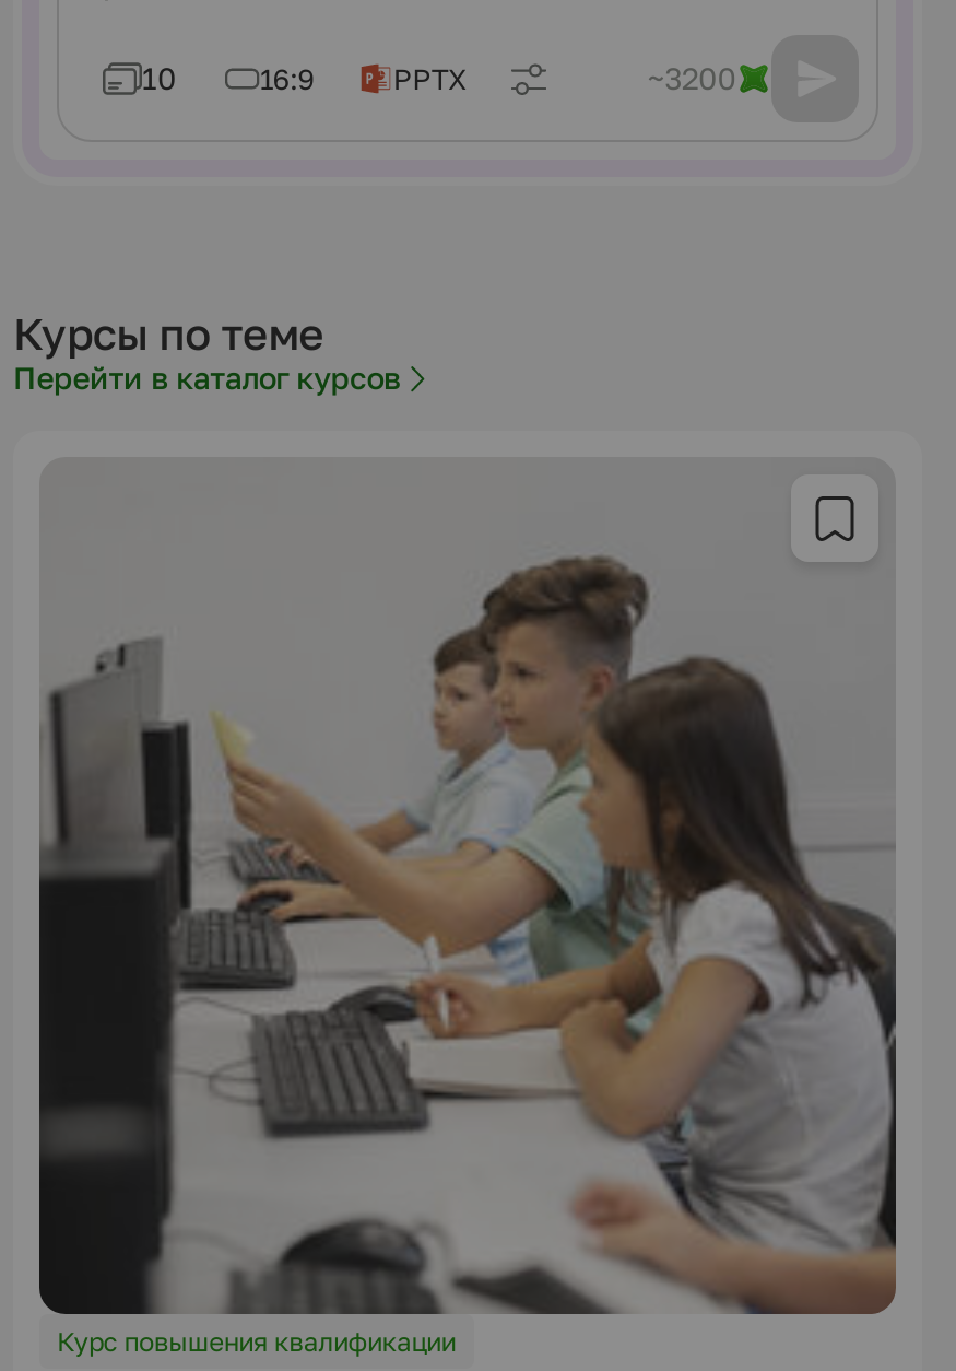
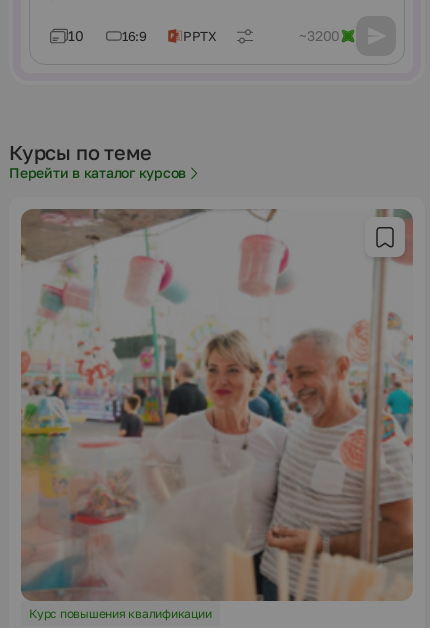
[37,459,898,1316] [image] -> [20,208,414,602] [image]

